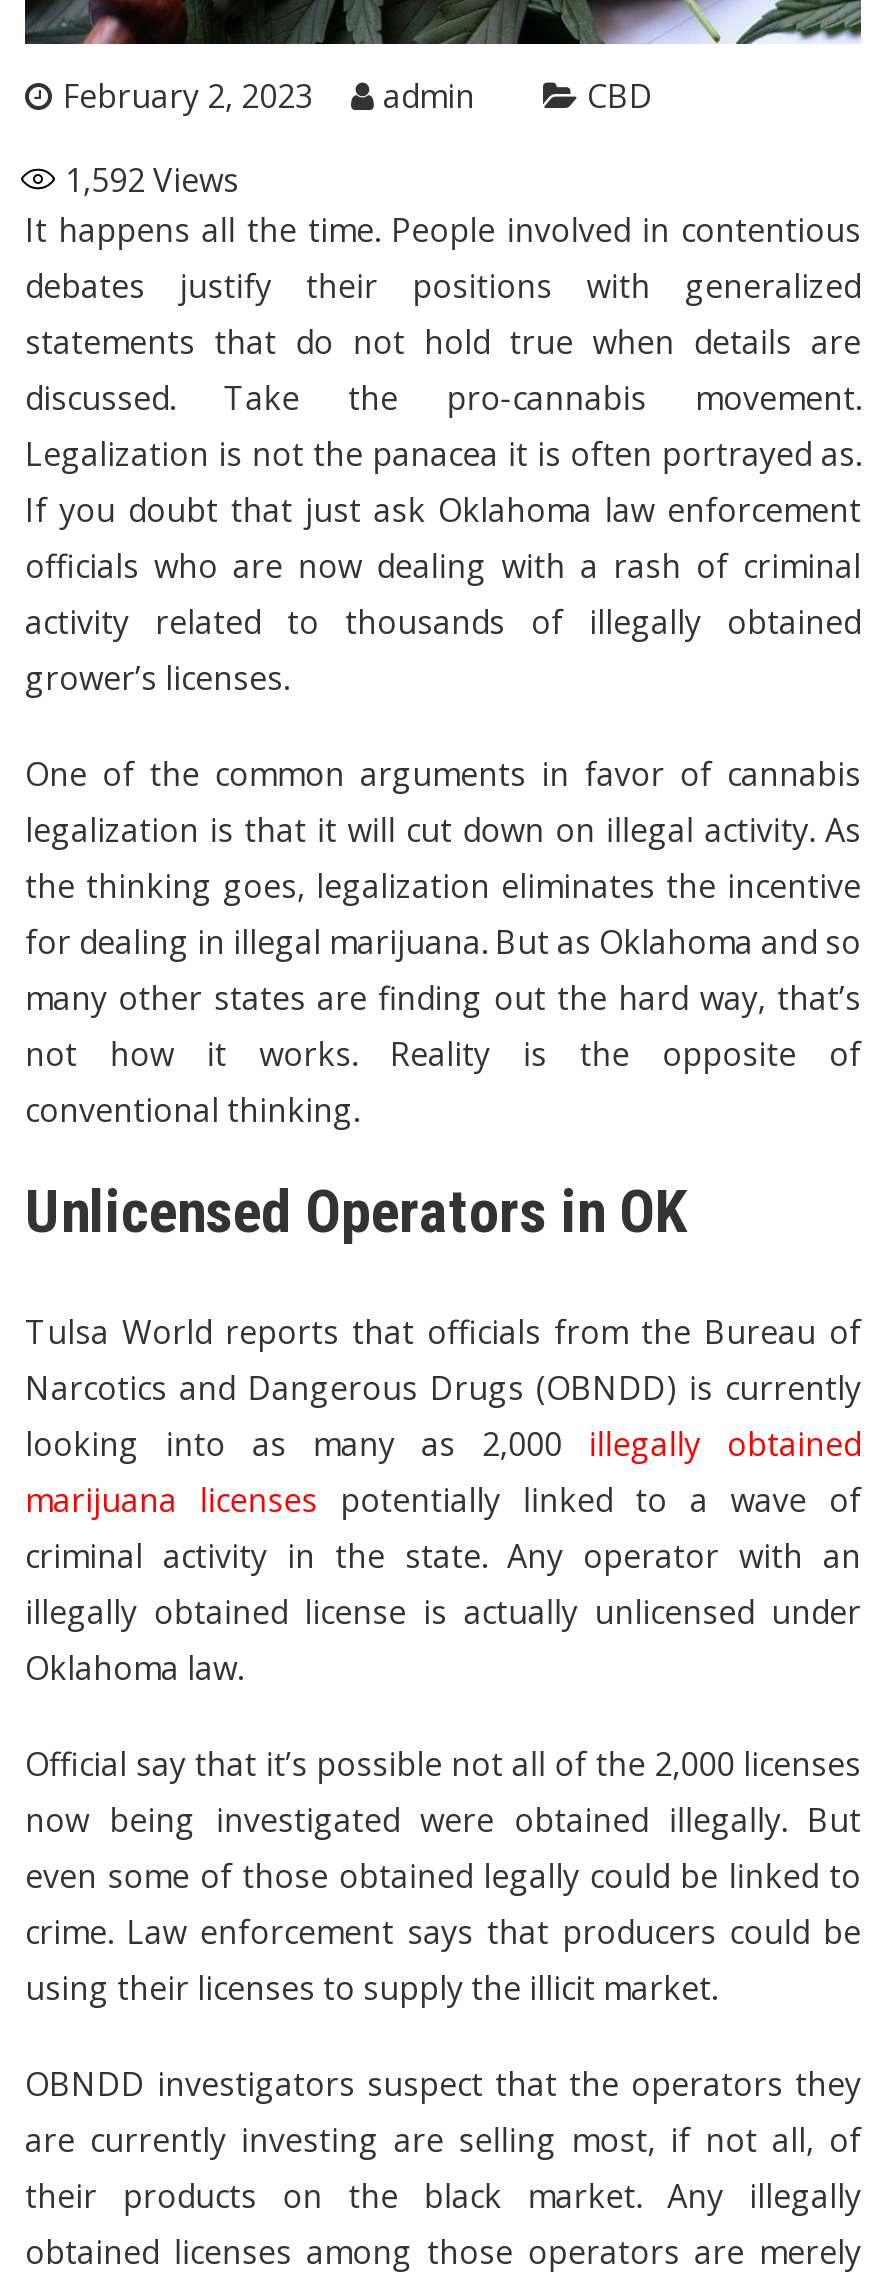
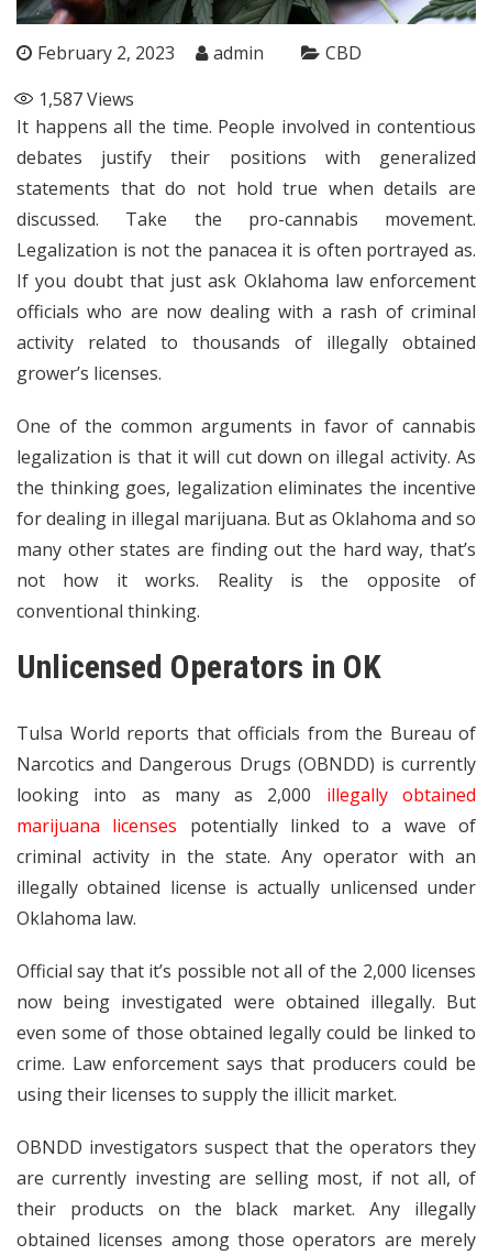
[65,158,239,202] 1,592 Views -> [38,87,134,111] 1,587 Views

